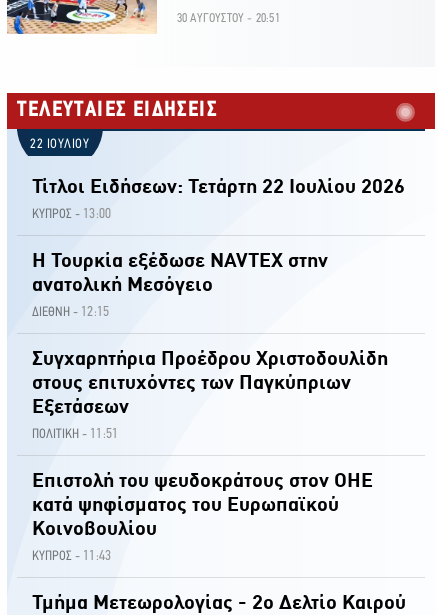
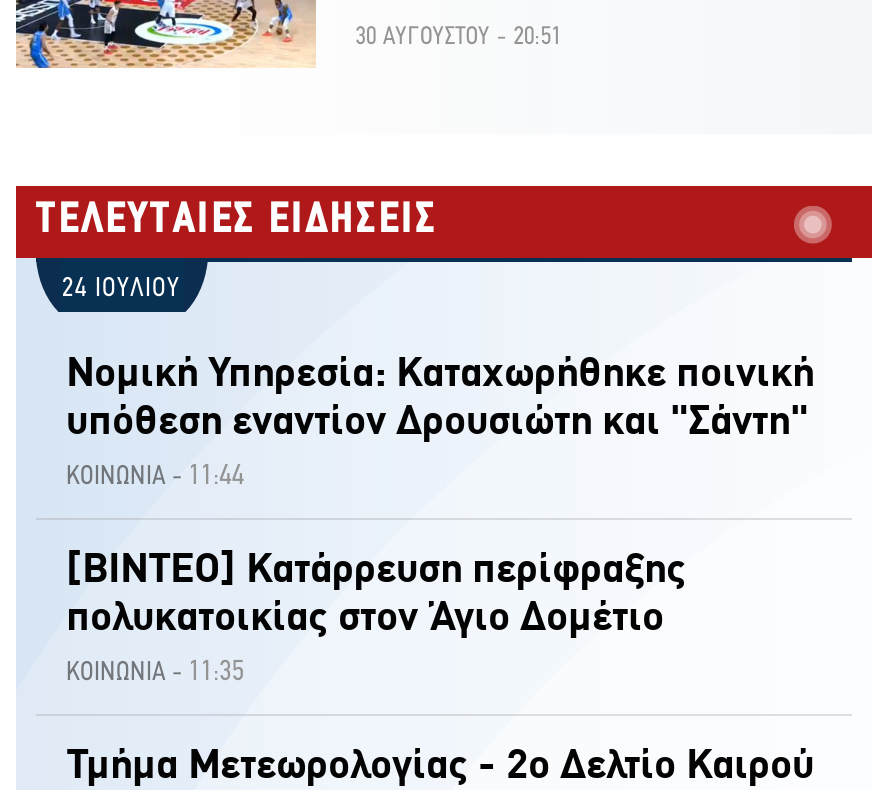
[30,137,405,563] 22 ΙΟΥΛΙΟΥ | Τίτλοι Ειδήσεων: Τετάρτη 22 Ιουλίου 2026 | ΚΥΠΡΟΣ - 13:00 | Η Τουρκία εξέδωσε NAVTEX στην | ανατολική Μεσόγειο | ΔΙΕΘΝΗ - 12:15 | Συγχαρητήρια Προέδρου Χριστοδουλίδη | στους επιτυχόντες των Παγκύπριων | Εξετάσεων | ΠΟΛΙΤΙΚΗ - 11:51 | Επιστολή του ψευδοκράτους στον ΟΗΕ | κατά ψηφίσματος του Ευρωπαϊκού | Κοινοβουλίου | ΚΥΠΡΟΣ - 11:43 -> [62,275,814,687] 24 ΙΟΥΛΙΟΥ | Νομική Υπηρεσία: Καταχωρήθηκε ποινική | υπόθεση εναντίον Δρουσιώτη και "Σάντη" | ΚΟΙΝΩΝΙΑ - 11:44 | [ΒΙΝΤΕΟ] Κατάρρευση περίφραξης | πολυκατοικίας στον Άγιο Δομέτιο | ΚΟΙΝΩΝΙΑ - 11:35

